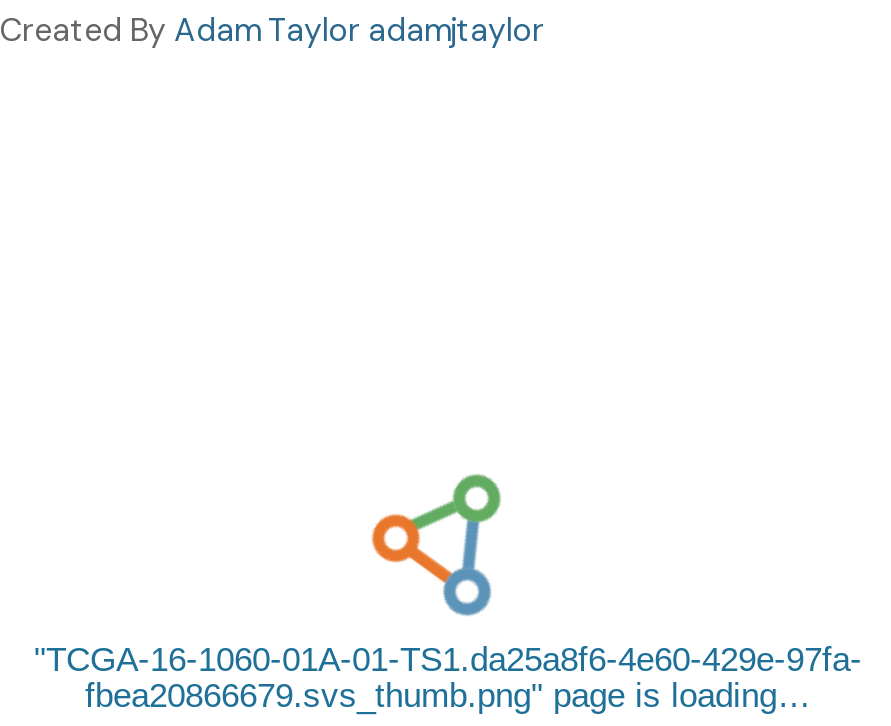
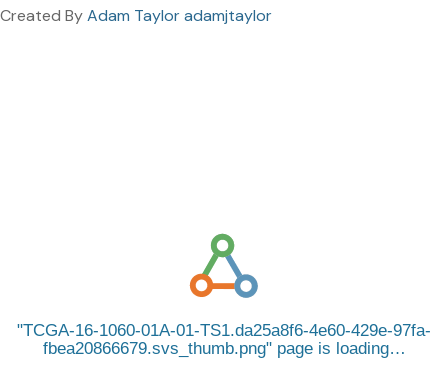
[370,465,516,619] [image] -> [186,232,259,309] [image]

